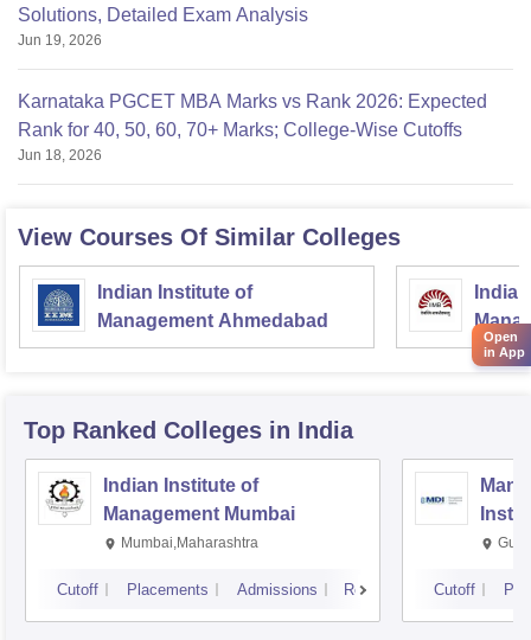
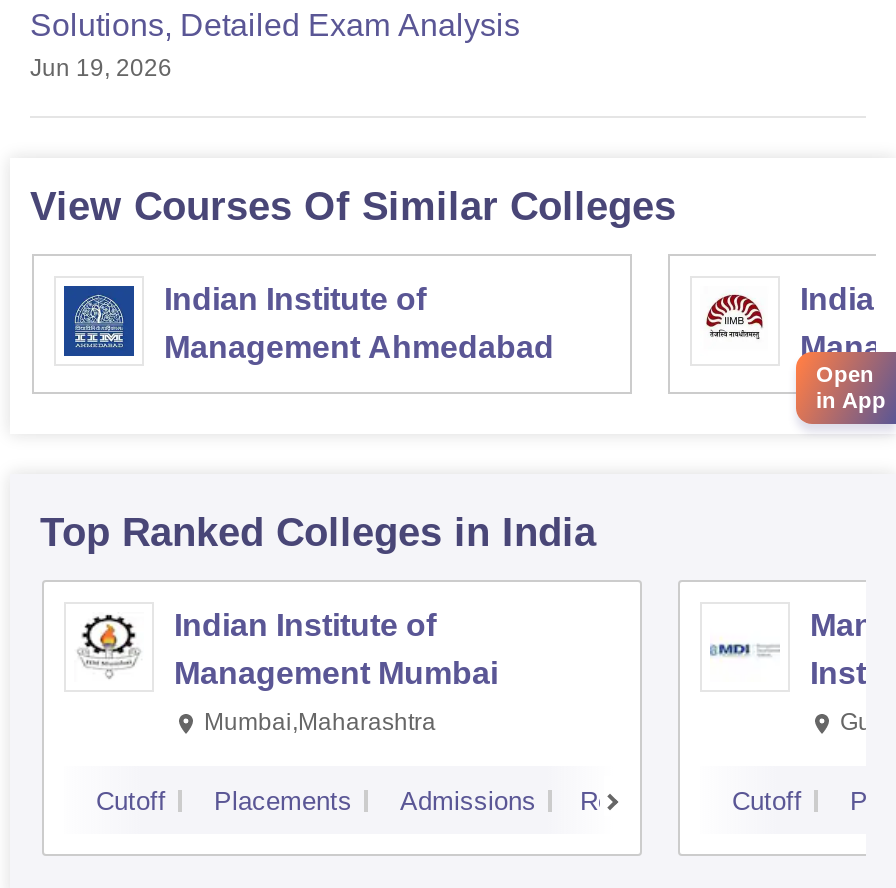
[18,91,487,164] Karnataka PGCET MBA Marks vs Rank 2026: Expected | Rank for 40, 50, 60, 70+ Marks; College-Wise Cutoffs | Jun 18, 2026 -> none

